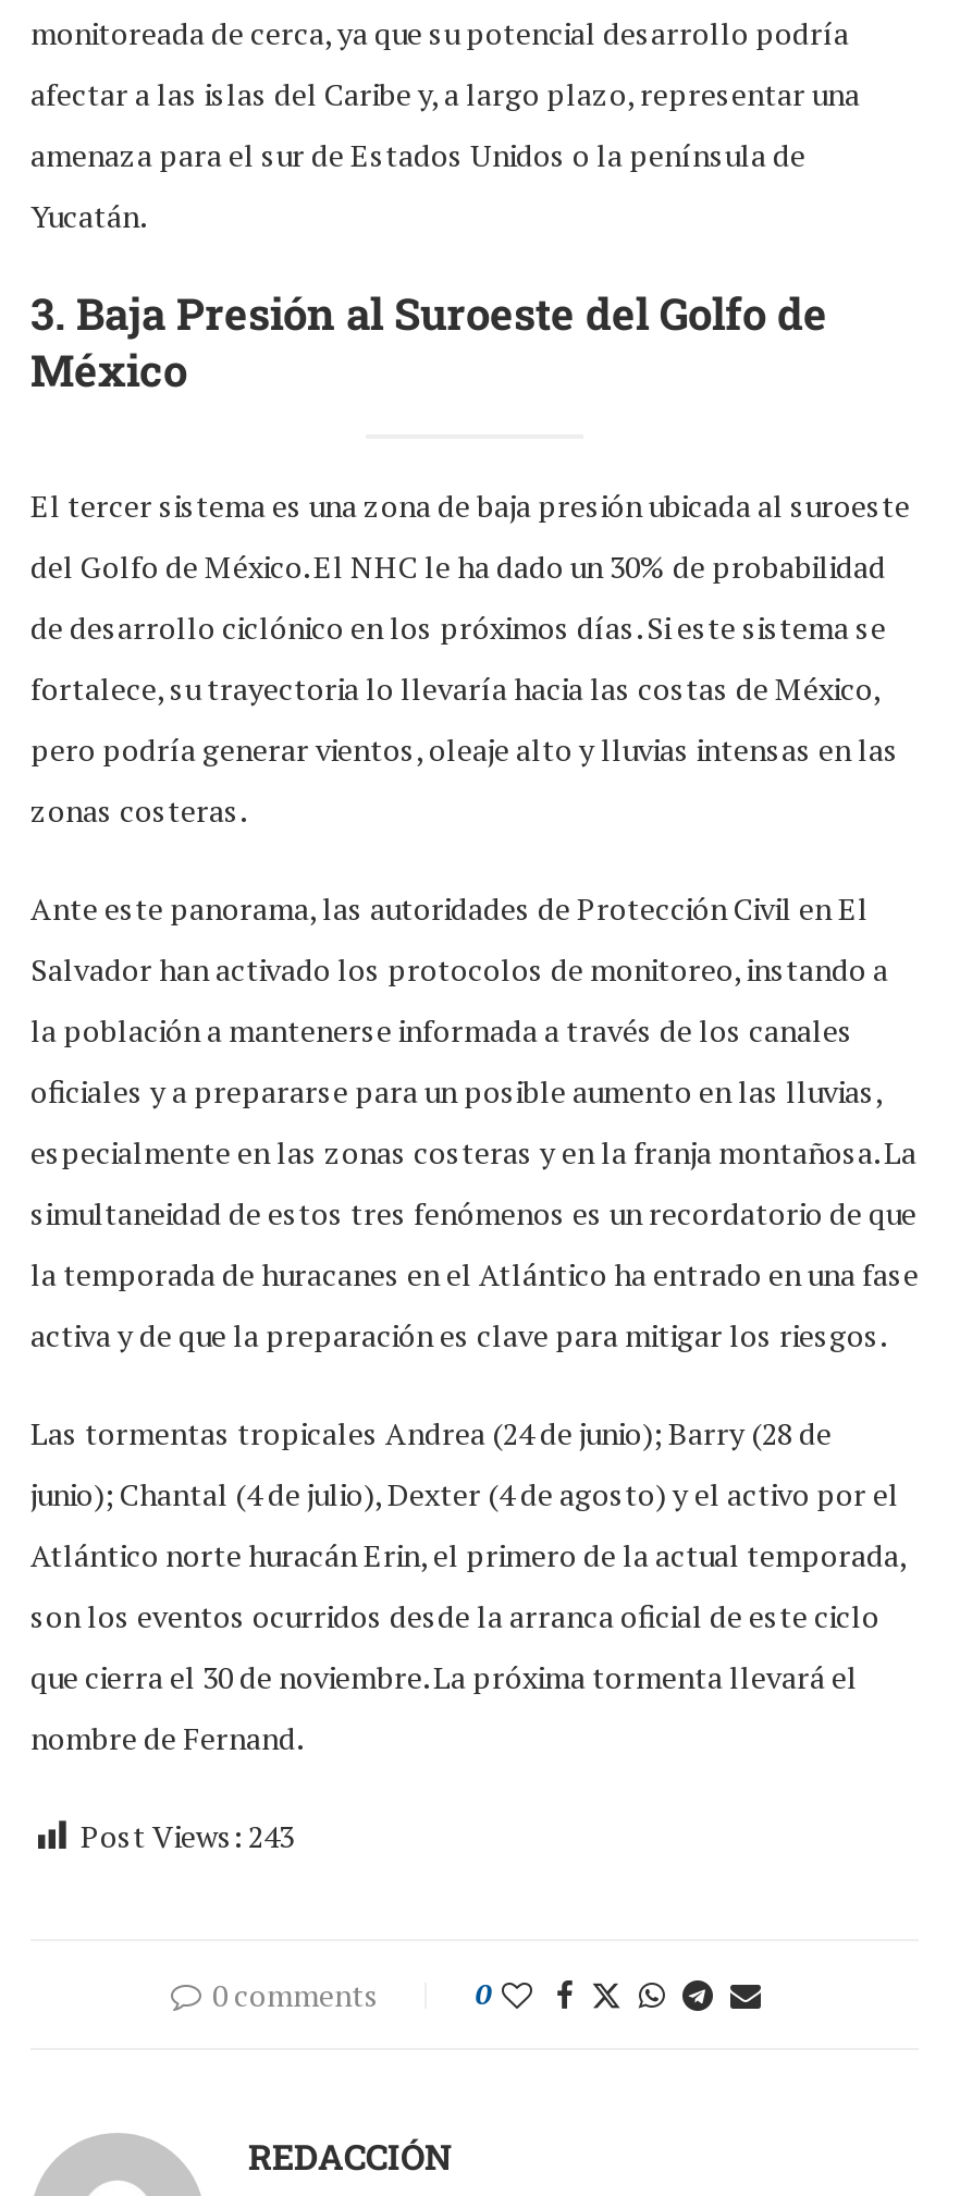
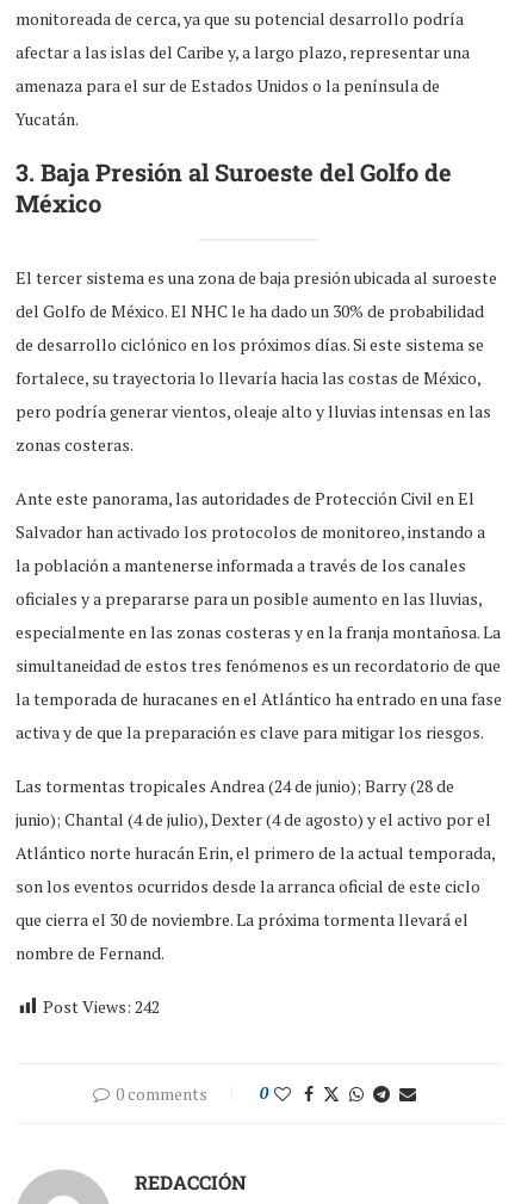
[81,1814,294,1856] Post Views: 243 -> [43,995,160,1017] Post Views: 242

